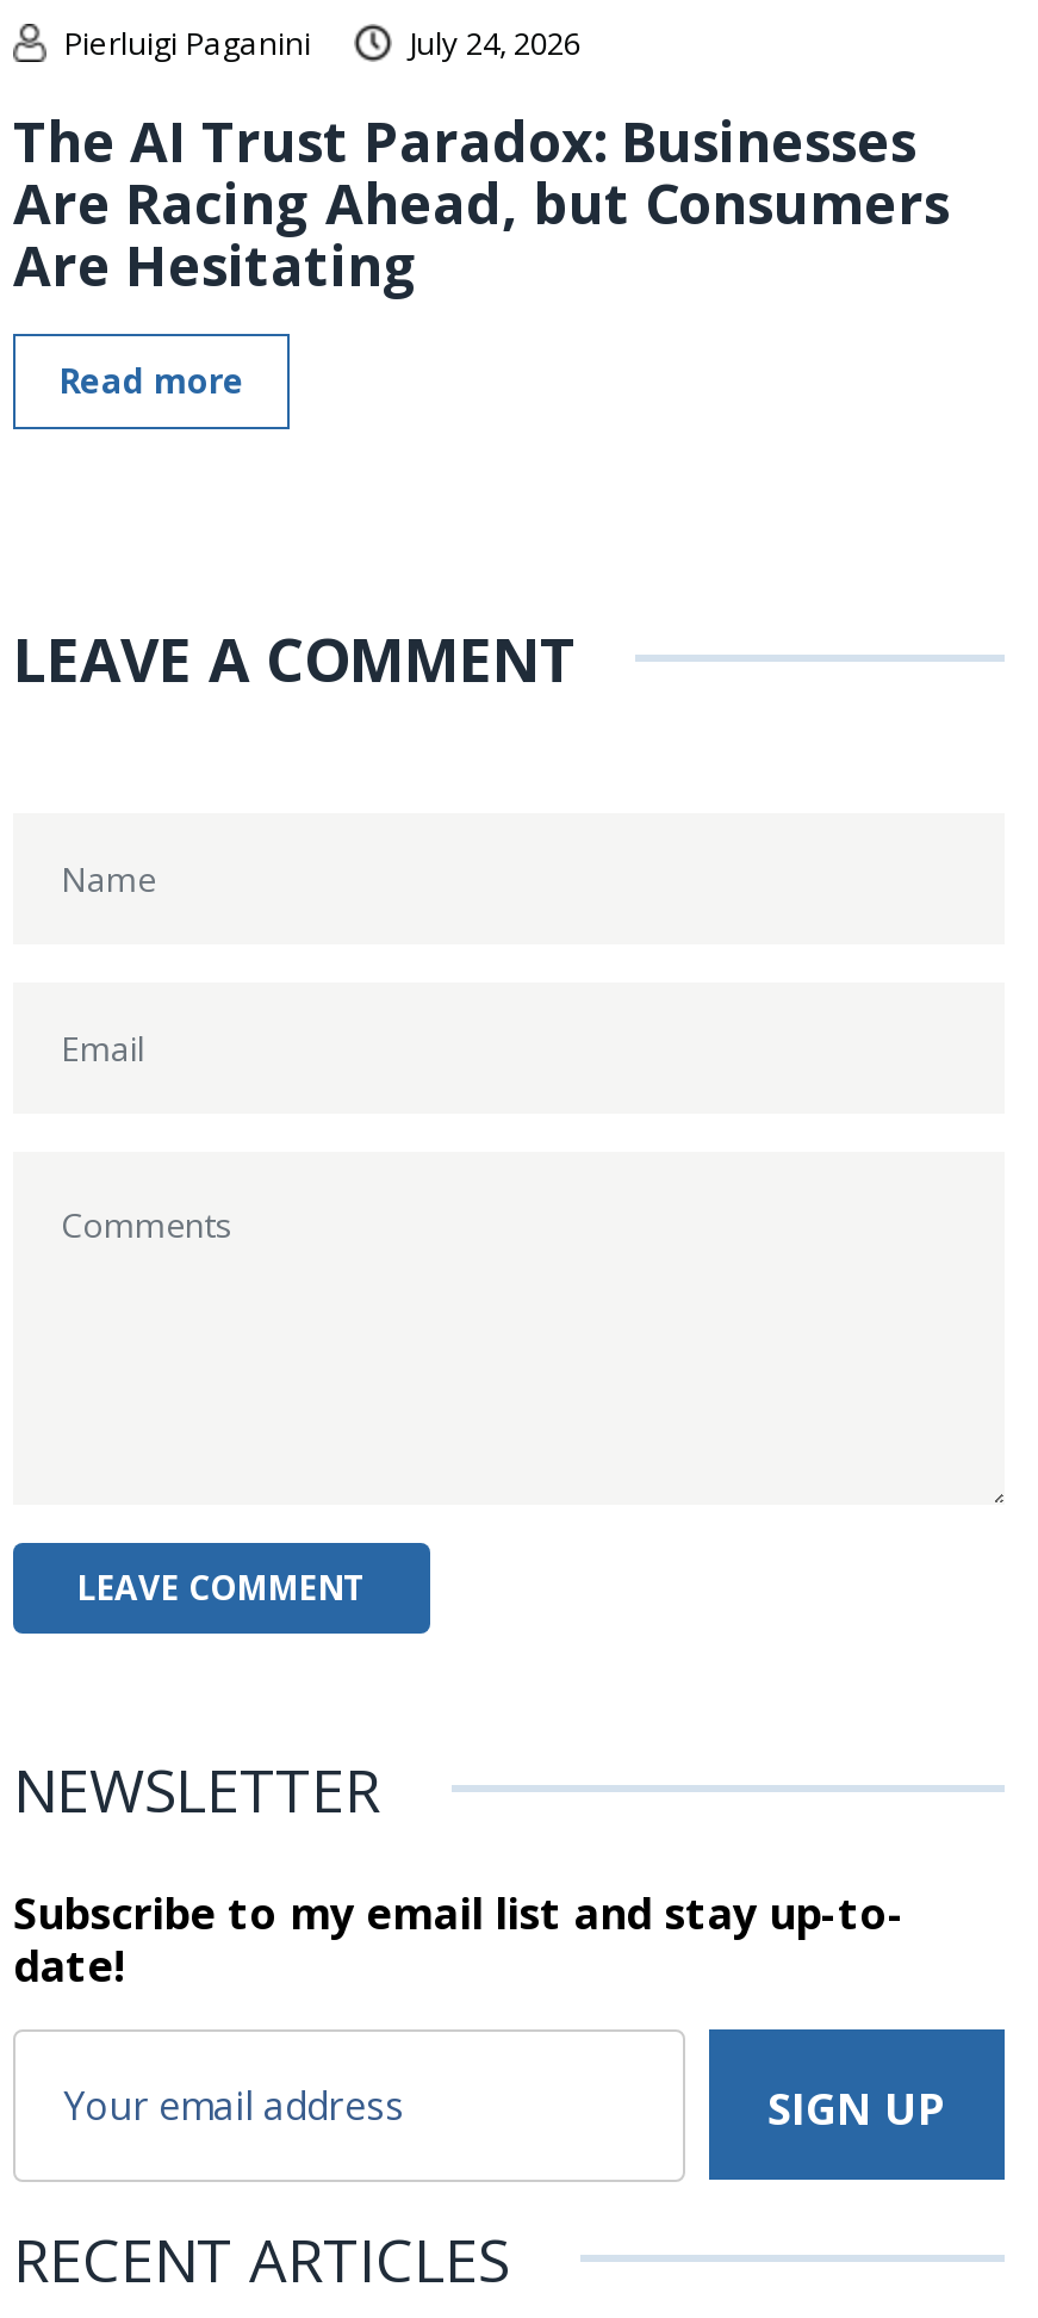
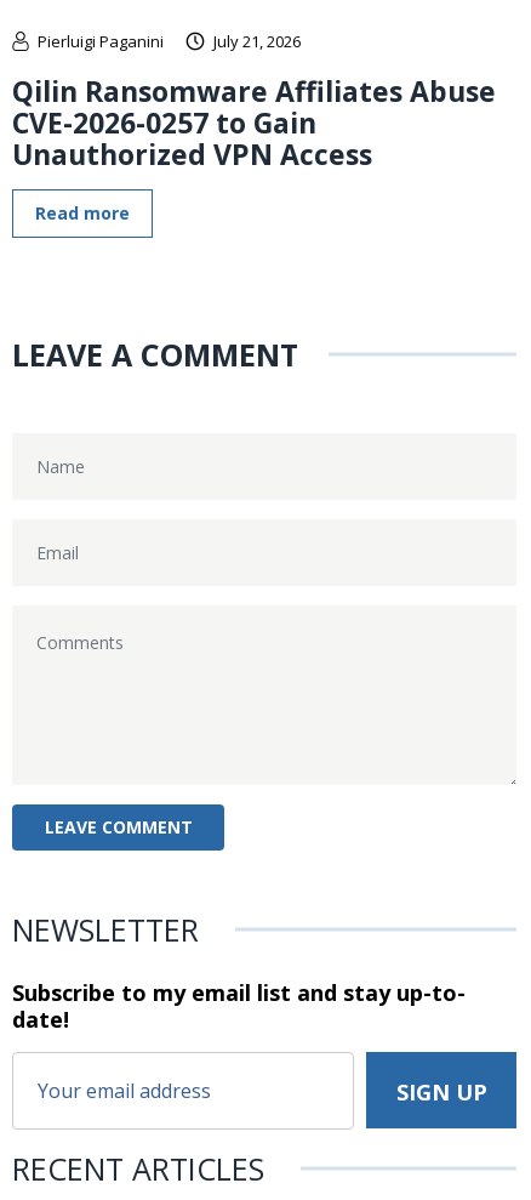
[409,22,580,65] July 24, 2026 -> [213,30,301,52] July 21, 2026
[13,103,950,303] The AI Trust Paradox: Businesses | Are Racing Ahead, but Consumers | Are Hesitating -> [12,72,496,174] Qilin Ransomware Affiliates Abuse | CVE-2026-0257 to Gain | Unauthorized VPN Access

